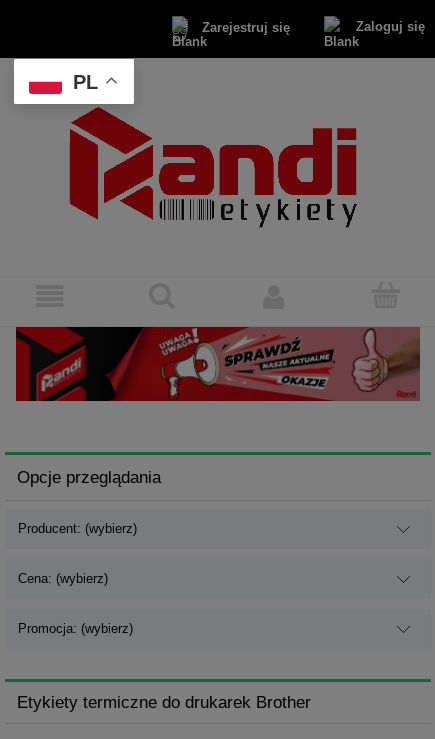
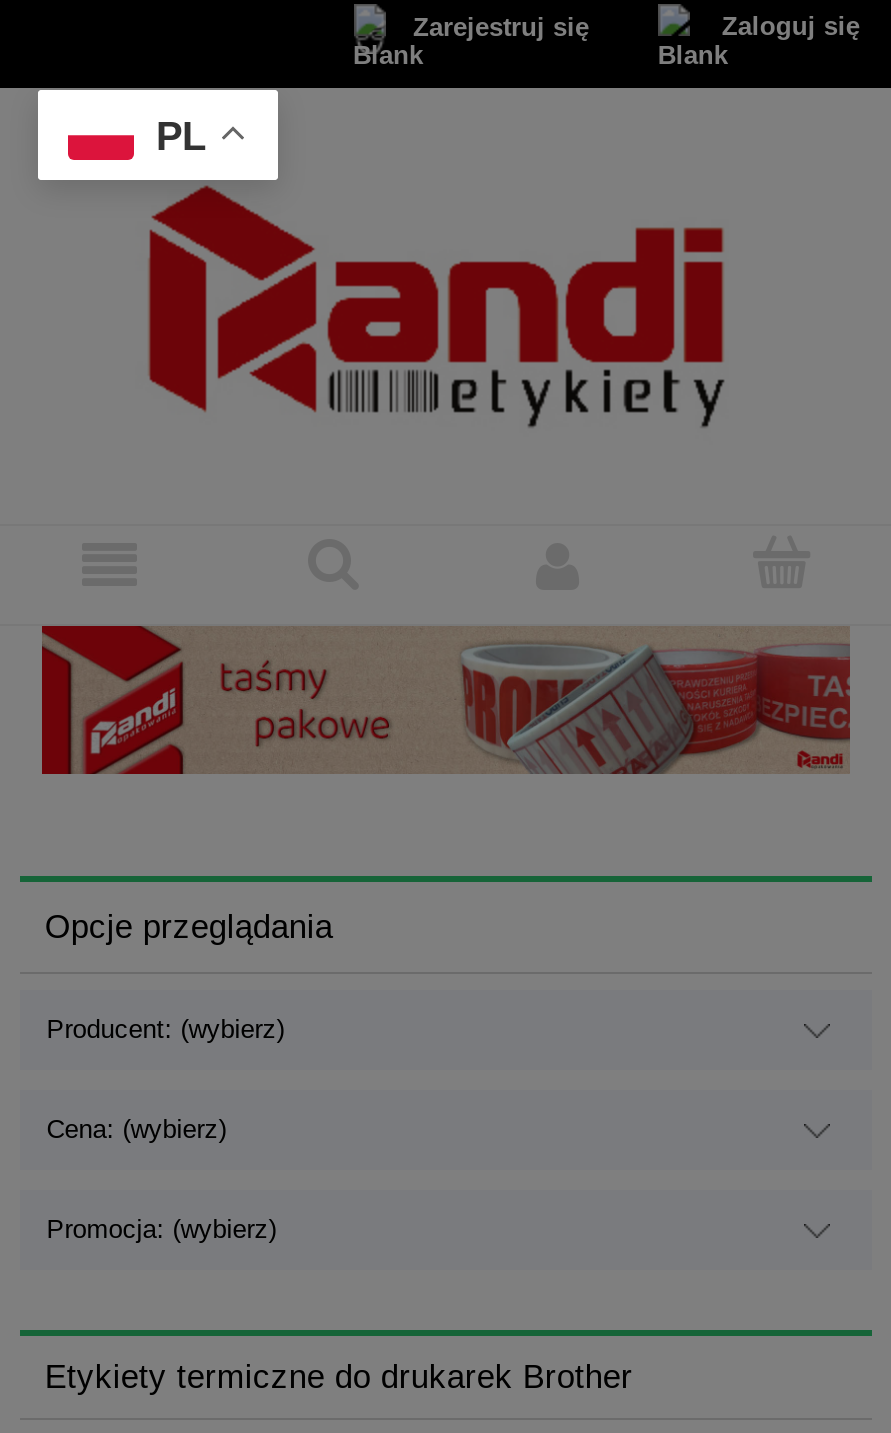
[16,327,419,401] [image] -> [44,628,848,774] [image]

